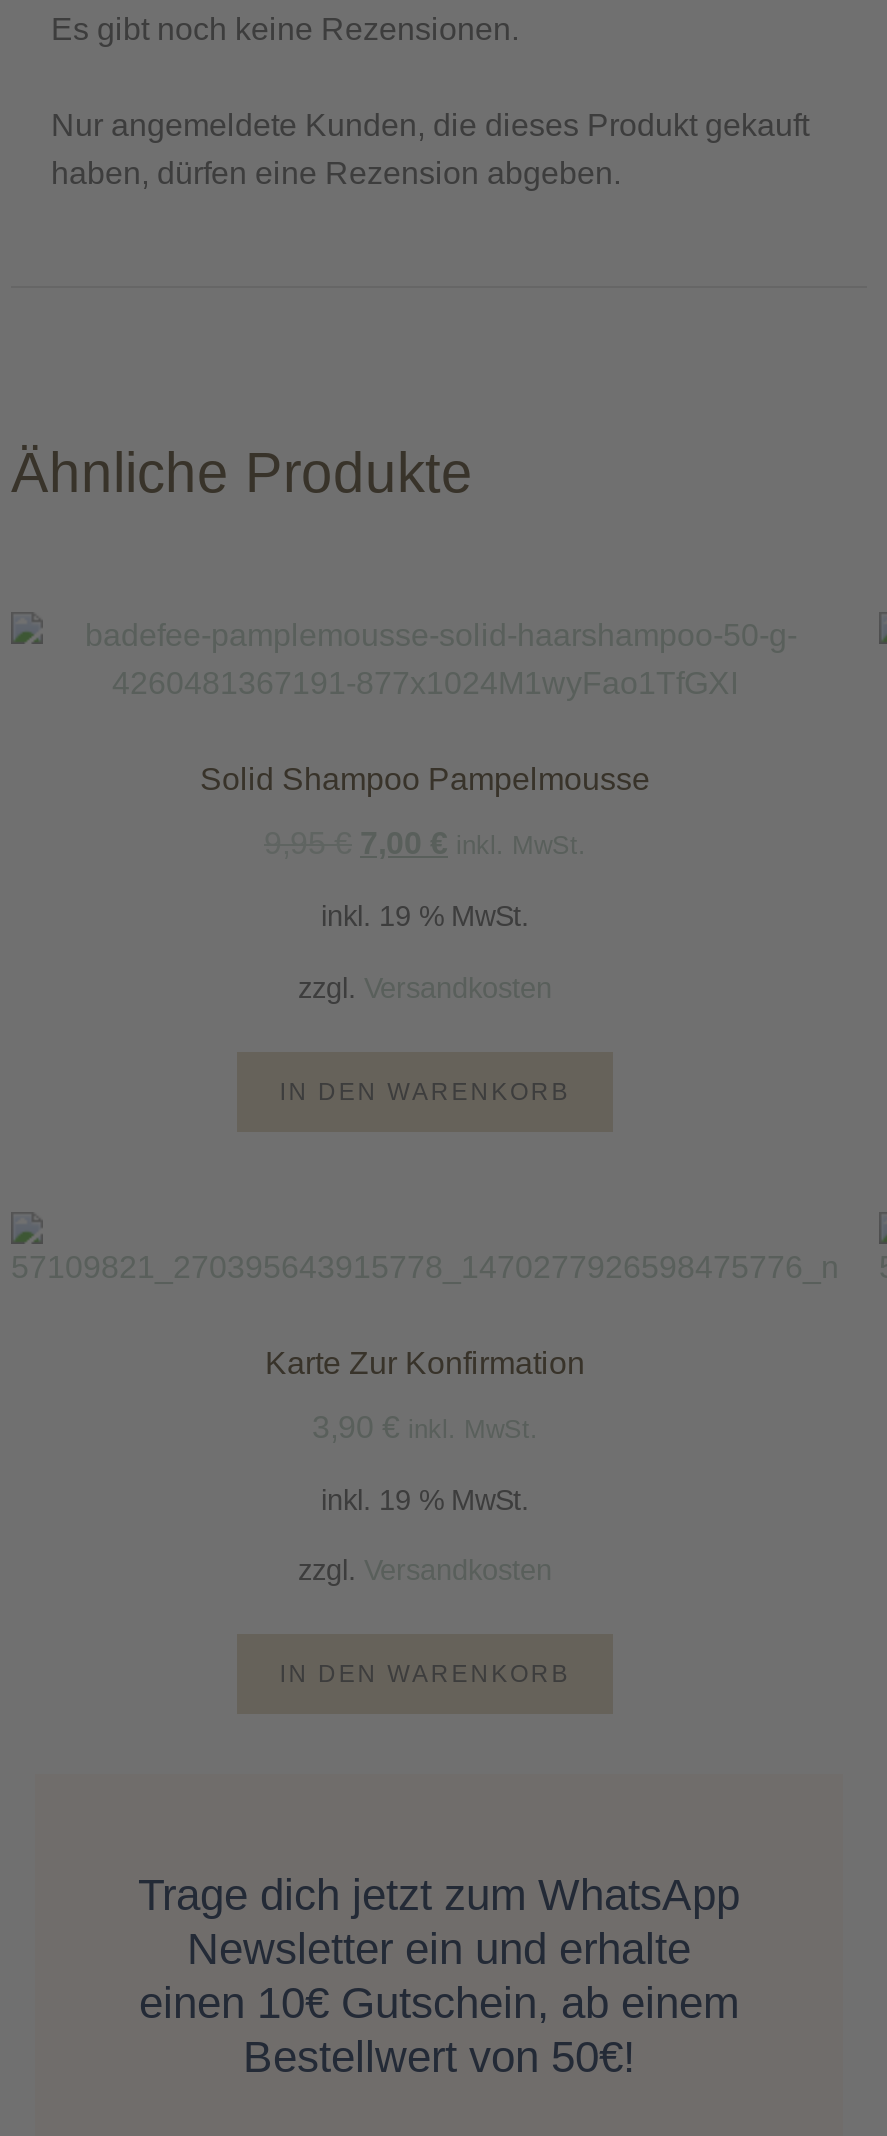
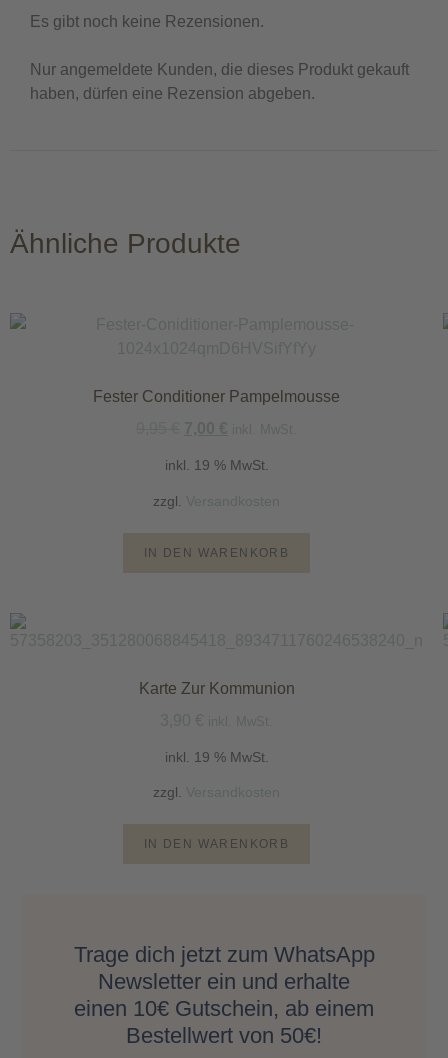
[200,762,650,796] Solid Shampoo Pampelmousse -> [93,388,340,405] Fester Conditioner Pampelmousse
[265,1345,585,1379] Karte Zur Konfirmation -> [138,680,294,697] Karte Zur Kommunion

